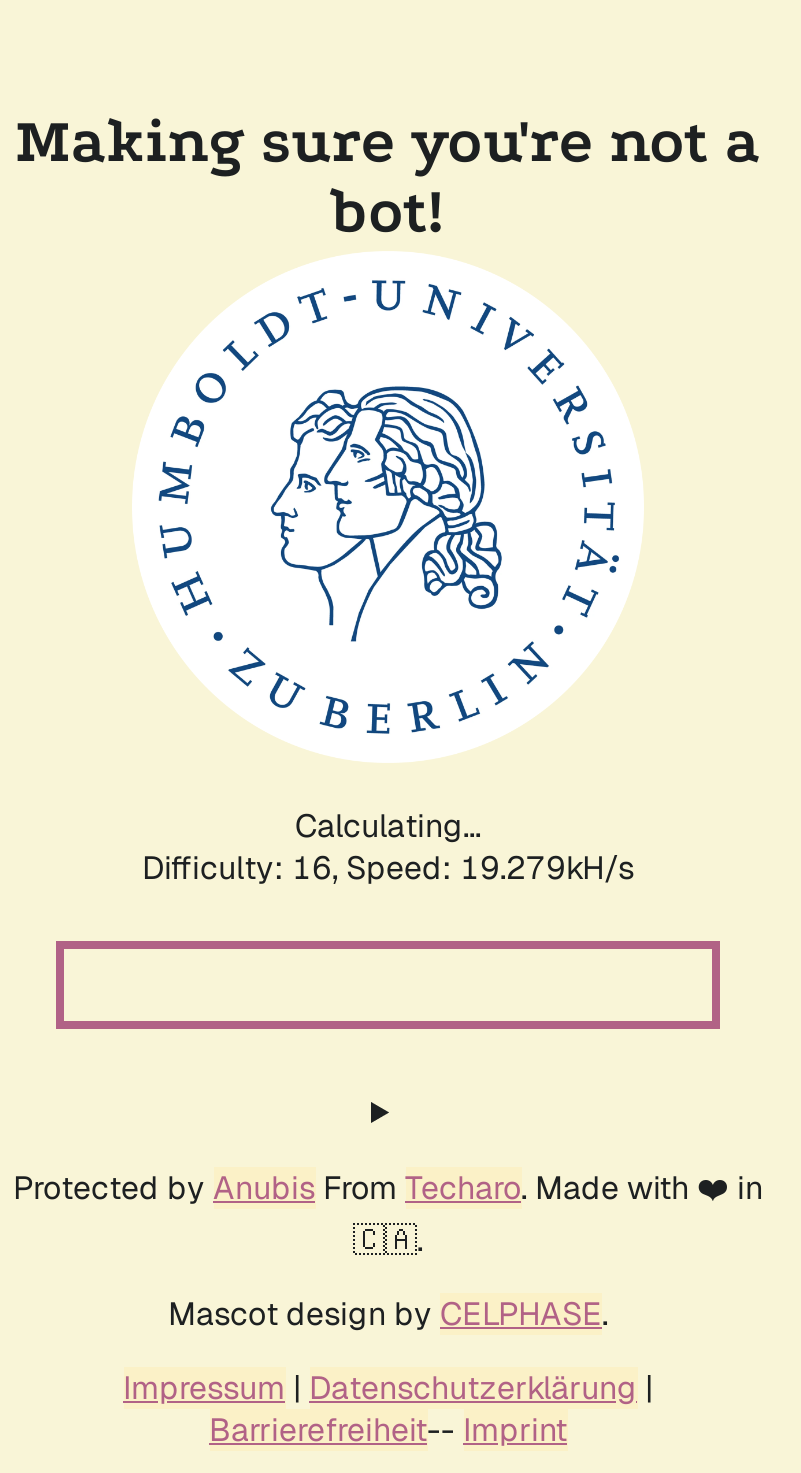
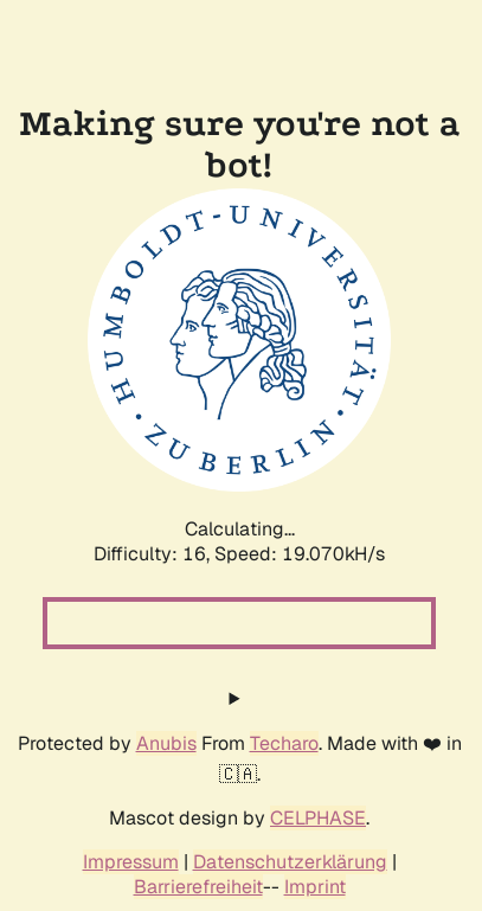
[142,847,634,889] Difficulty: 16, Speed: 19.279kH/s -> [94,541,385,566] Difficulty: 16, Speed: 19.070kH/s

